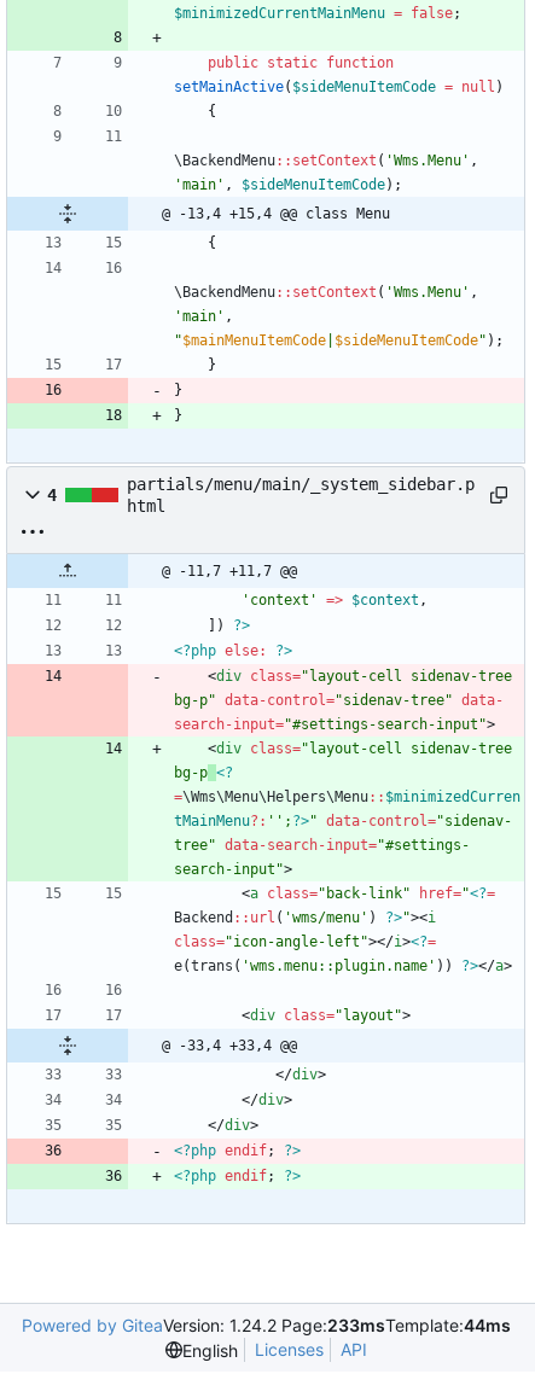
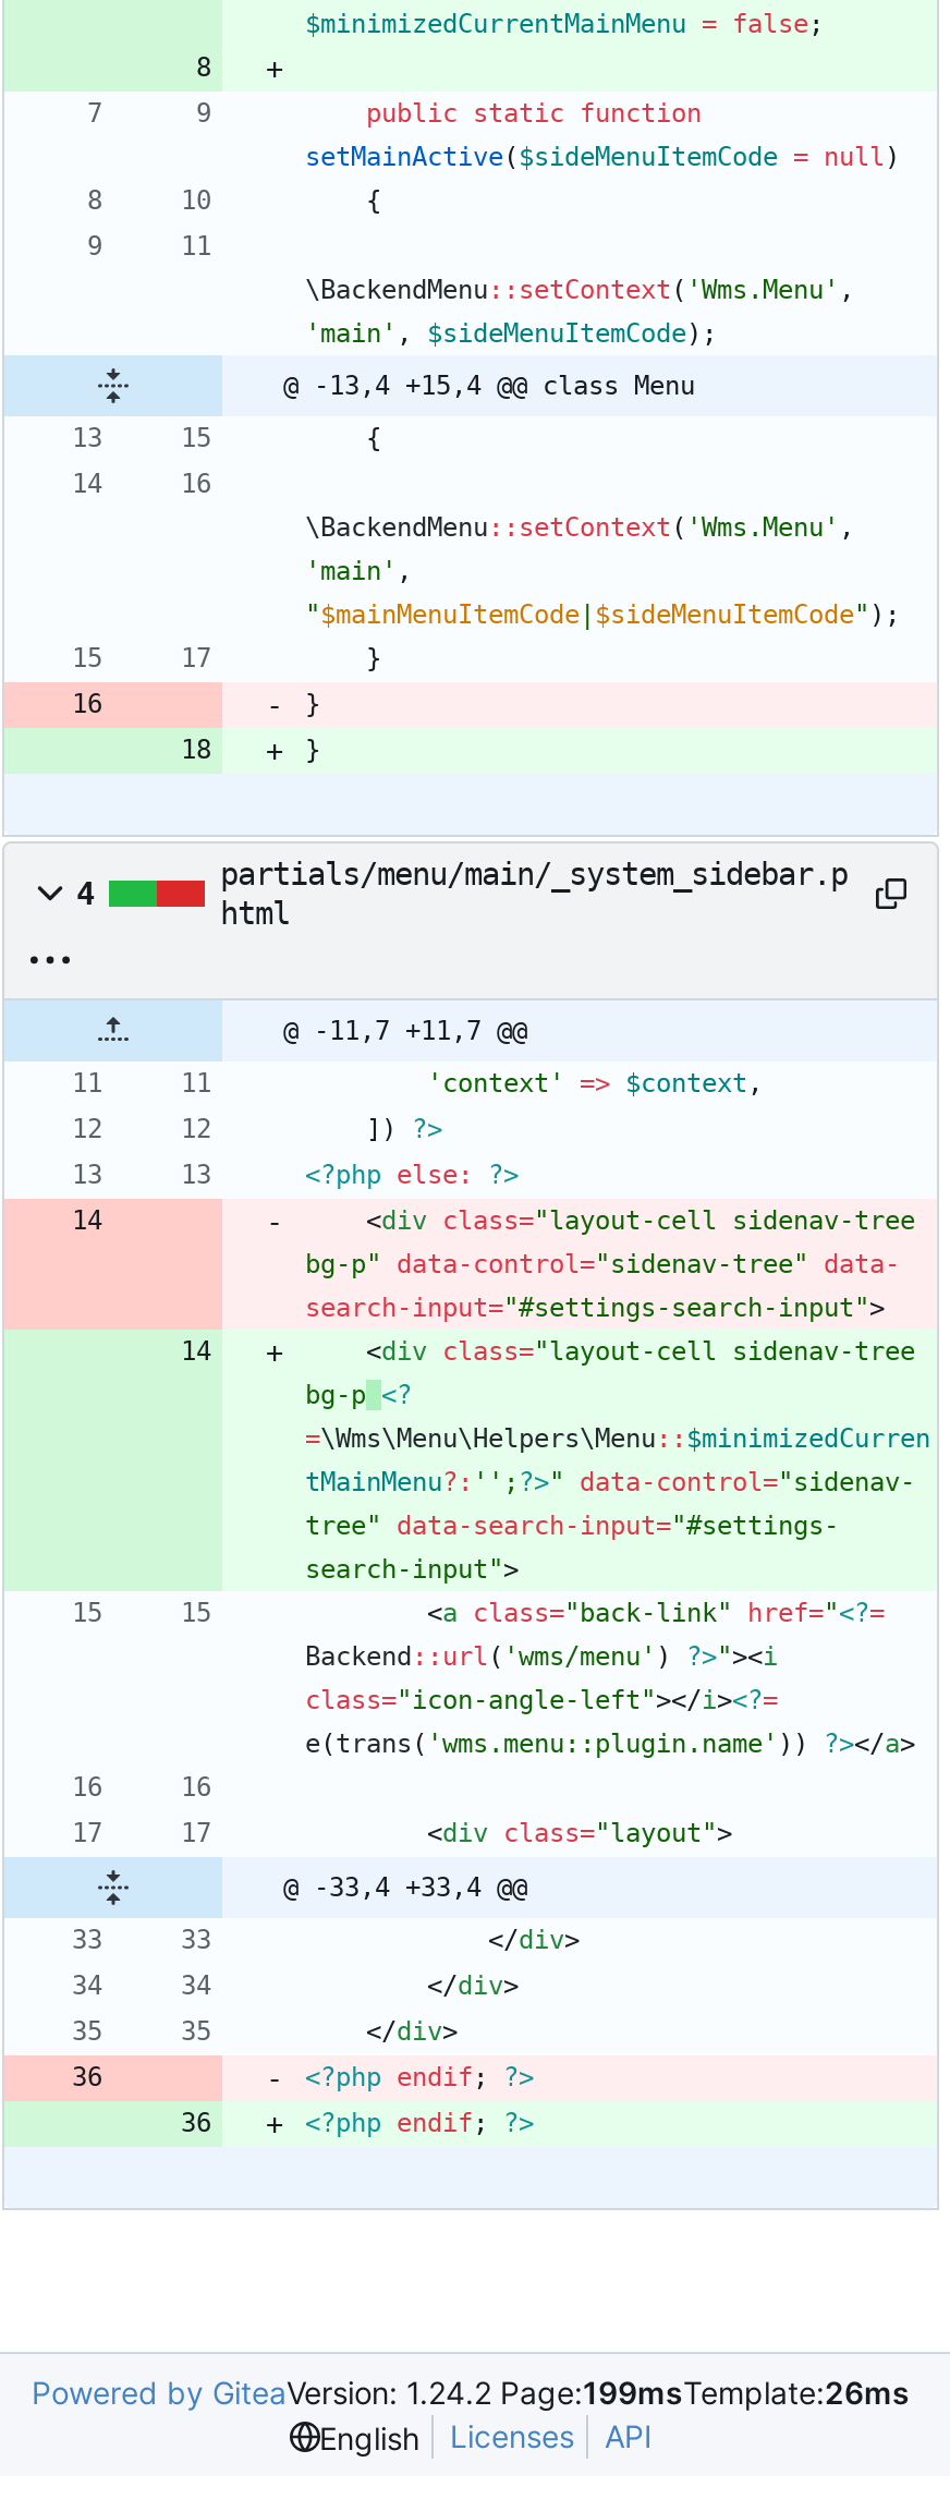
[21,1315,510,1336] Powered by GiteaVersion: 1.24.2 Page:233msTemplate:44ms -> [32,2375,910,2412] Powered by GiteaVersion: 1.24.2 Page:199msTemplate:26ms

